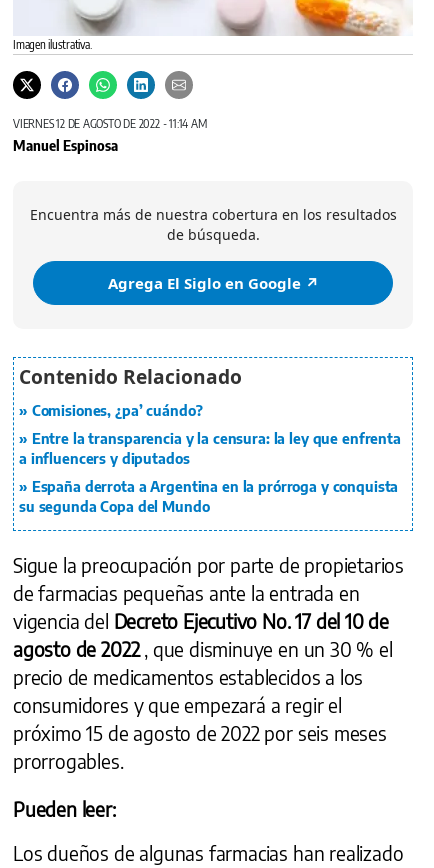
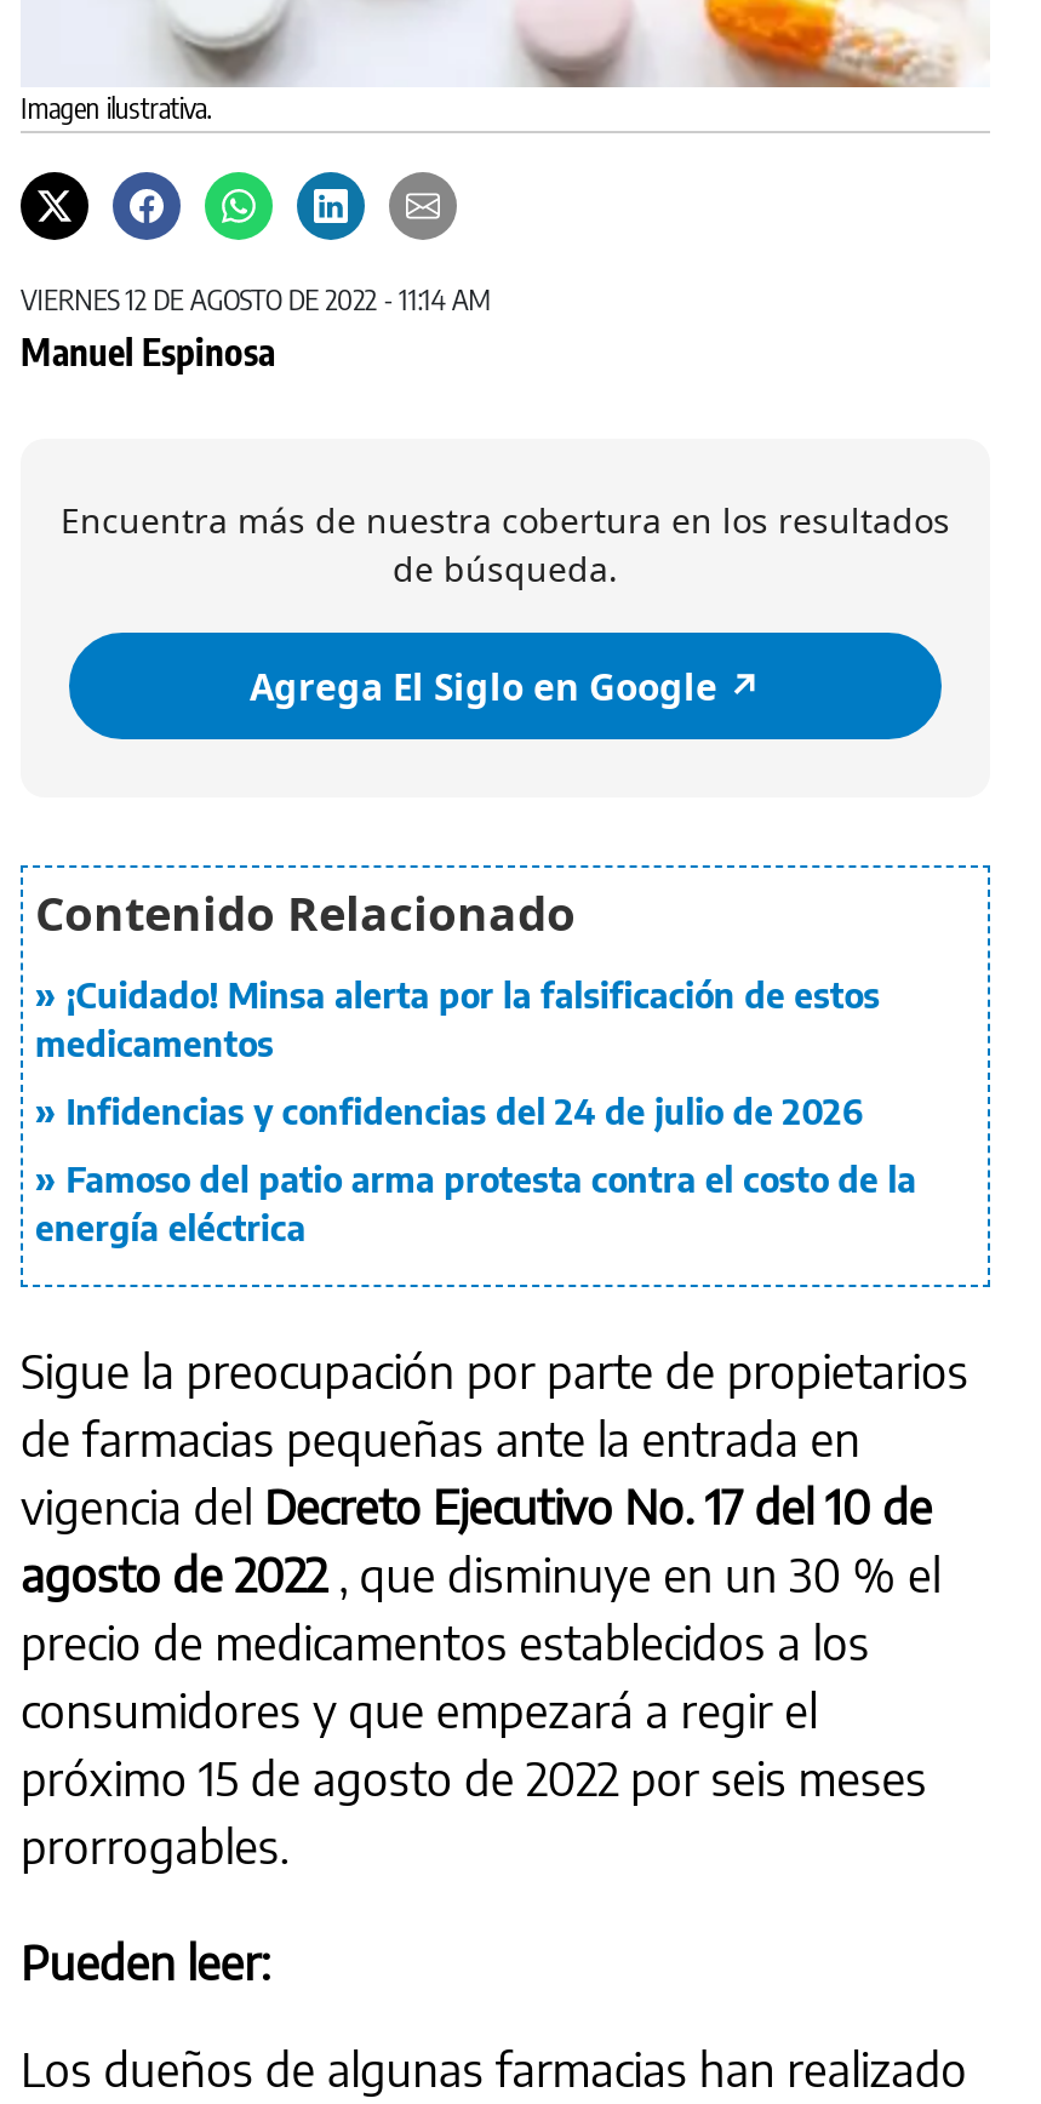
[32,402,202,419] Comisiones, ¿pa’ cuándo? -> [35,975,880,1065] ¡Cuidado! Minsa alerta por la falsificación de estos | medicamentos
[19,430,401,467] Entre la transparencia y la censura: la ley que enfrenta | a influencers y diputados -> [66,1091,864,1132] Infidencias y confidencias del 24 de julio de 2026
[19,478,398,515] España derrota a Argentina en la prórroga y conquista | su segunda Copa del Mundo -> [35,1159,916,1249] Famoso del patio arma protesta contra el costo de la | energía eléctrica

